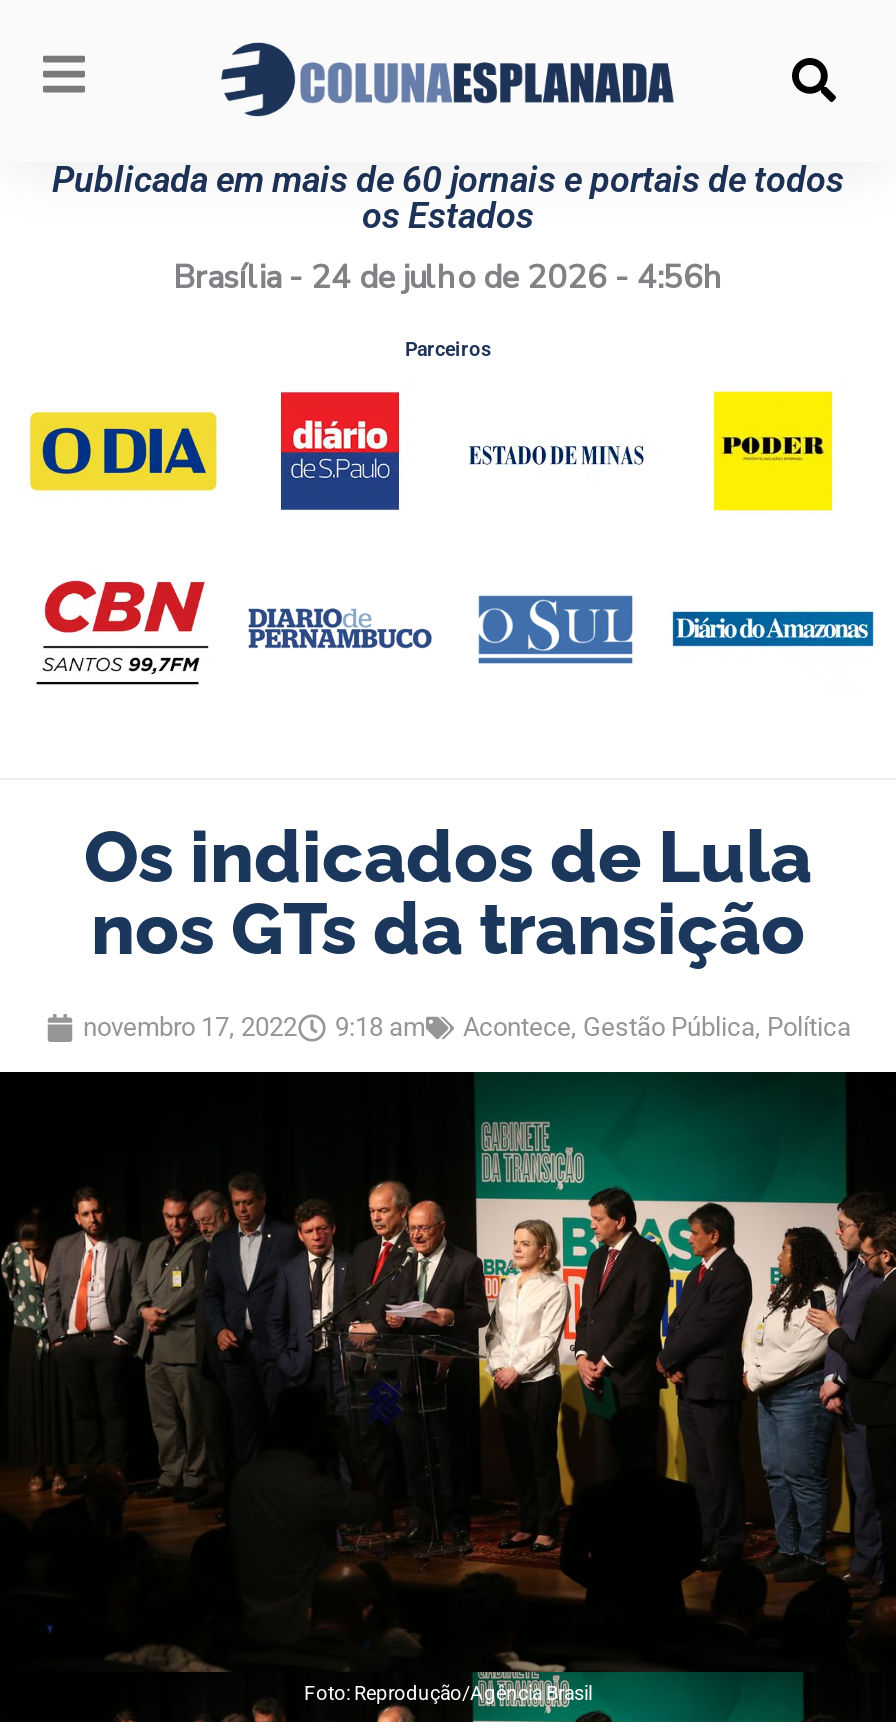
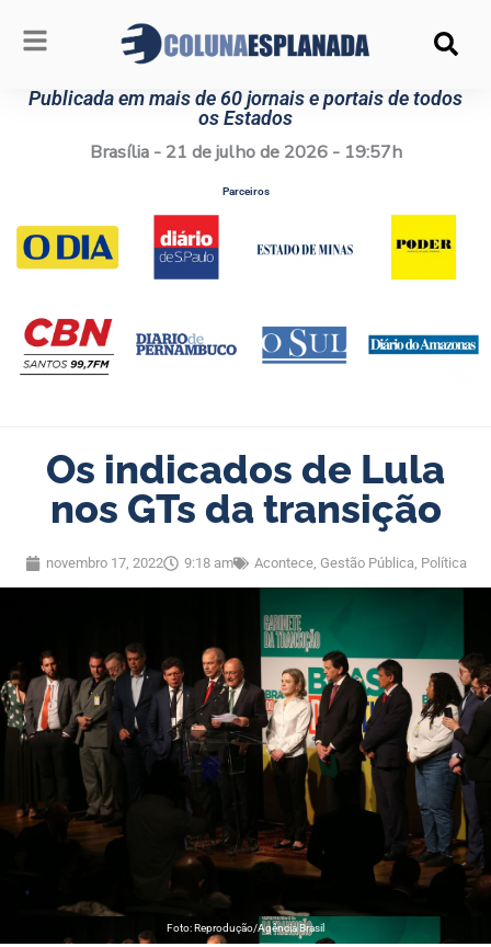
[173,254,723,300] Brasília - 24 de julho de 2026 - 4:56h -> [89,139,402,165] Brasília - 21 de julho de 2026 - 19:57h

